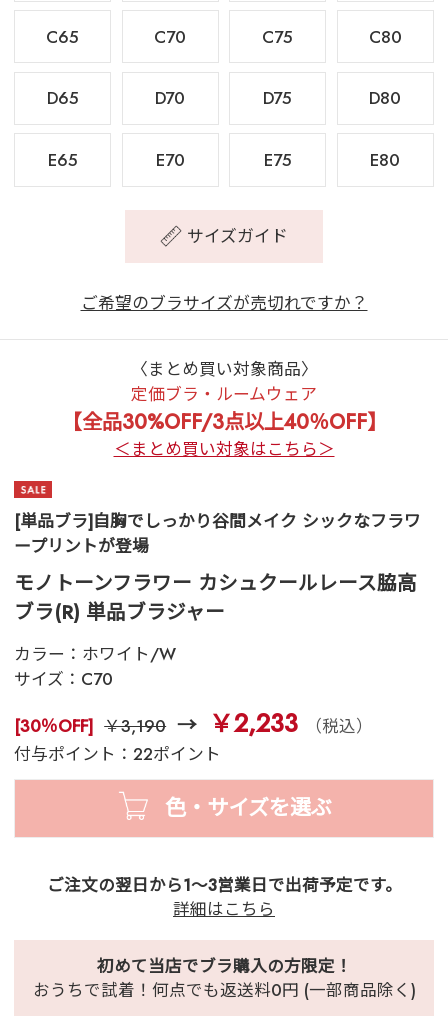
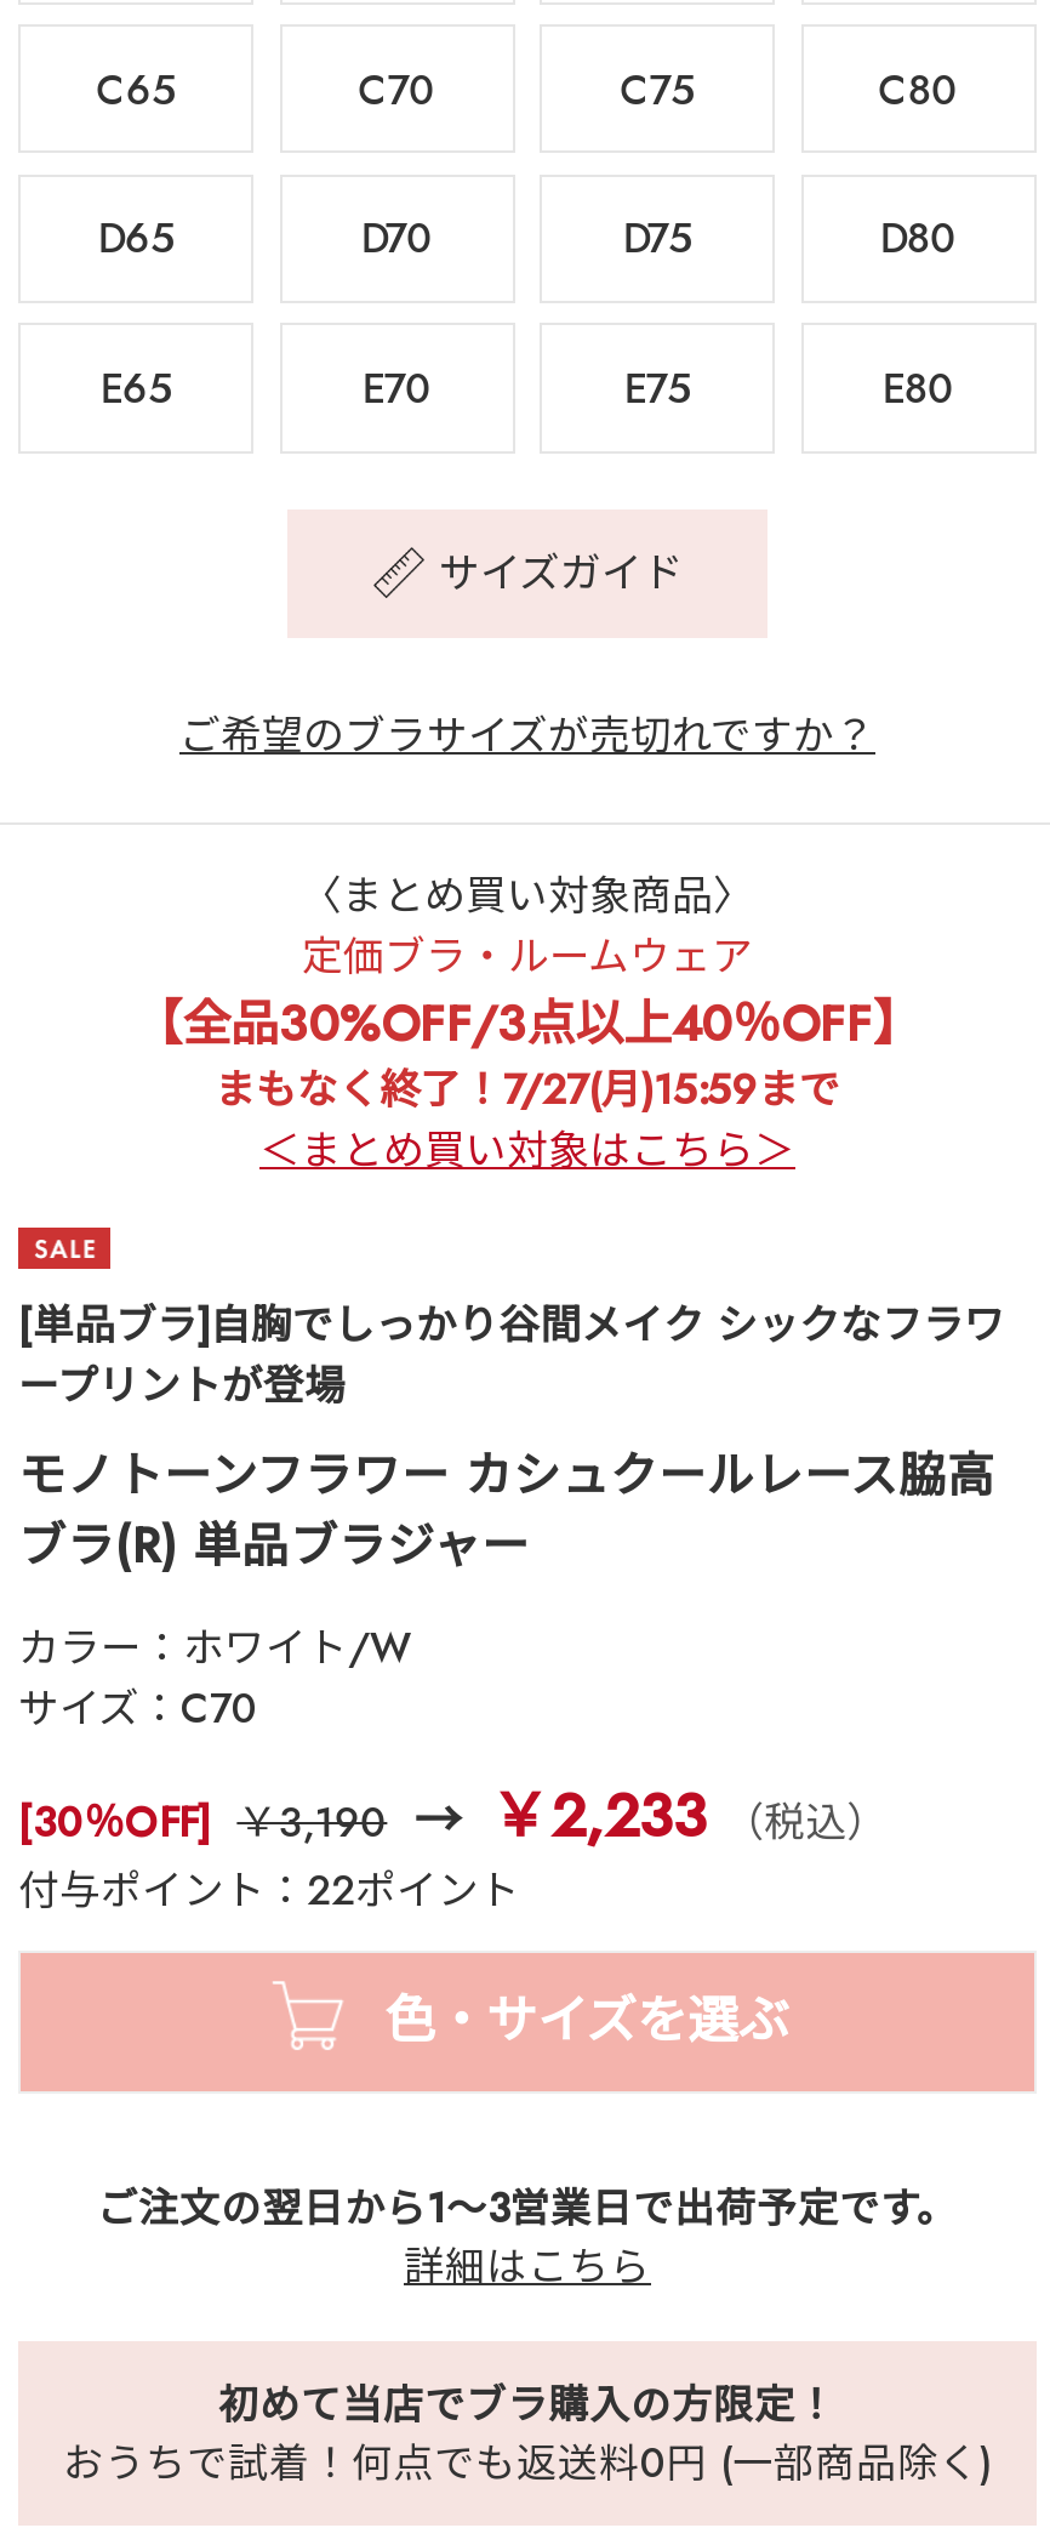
none -> [215,1059,840,1117] まもなく終了！7/27(月)15:59まで

